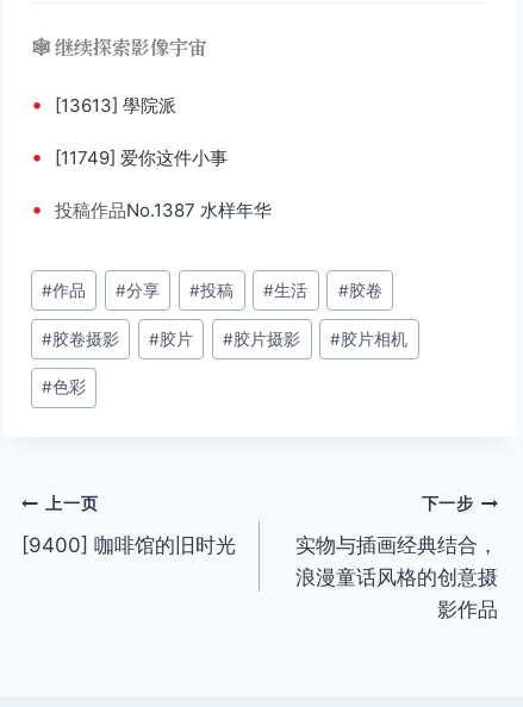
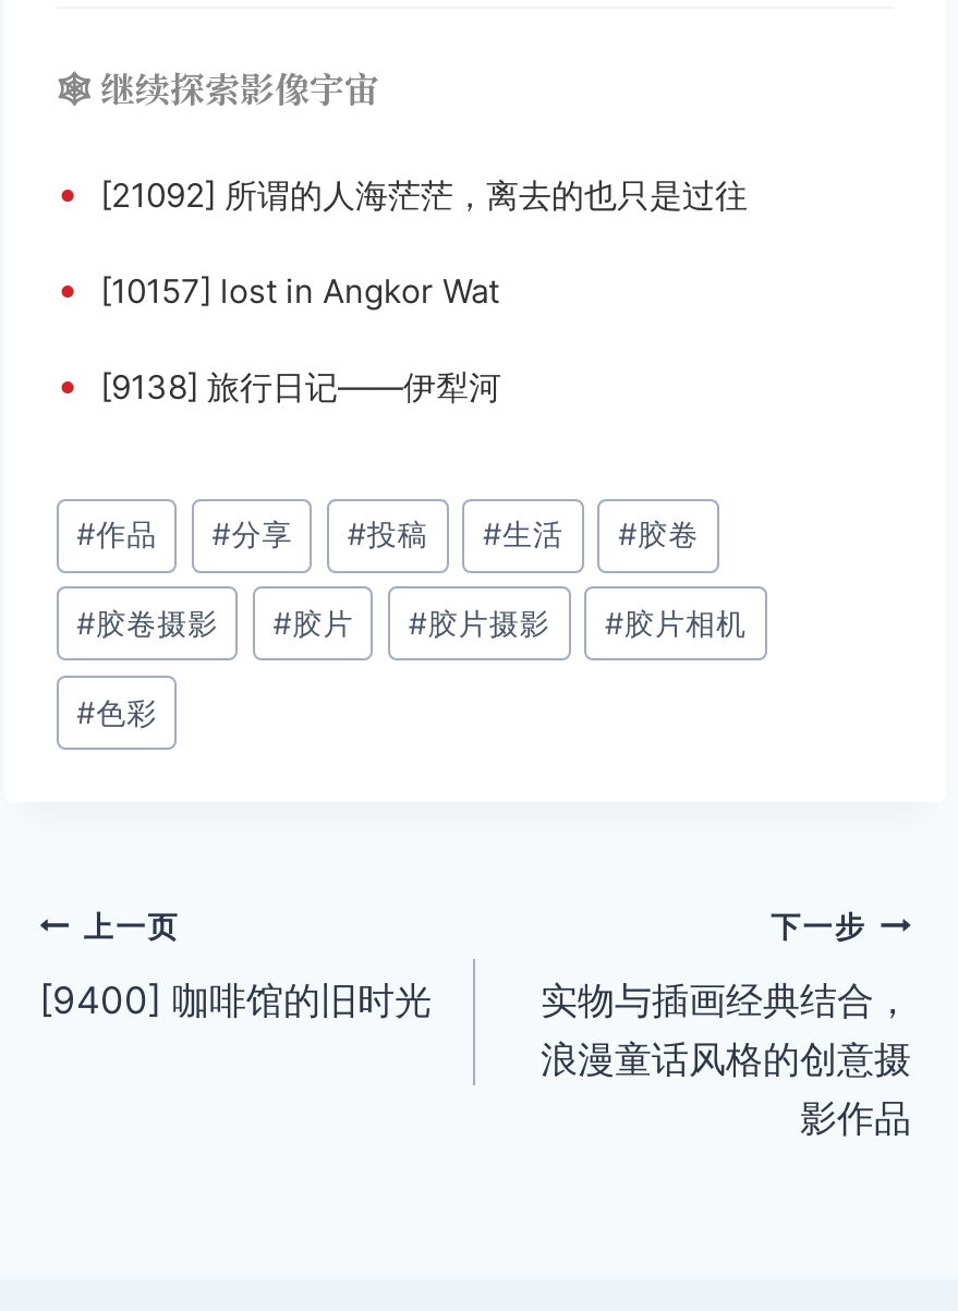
[31,91,176,116] • [13613] 學院派 -> [57,170,748,216] • [21092] 所谓的人海茫茫，离去的也只是过往
[31,144,228,169] • [11749] 爱你这件小事 -> [57,266,499,312] • [10157] lost in Angkor Wat
[31,196,272,221] • 投稿作品No.1387 水样年华 -> [57,362,501,408] • [9138] 旅行日记——伊犁河

